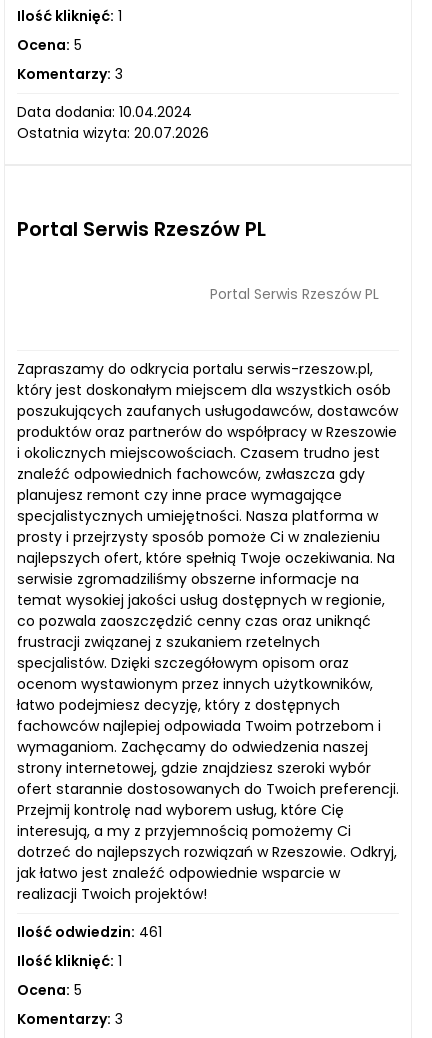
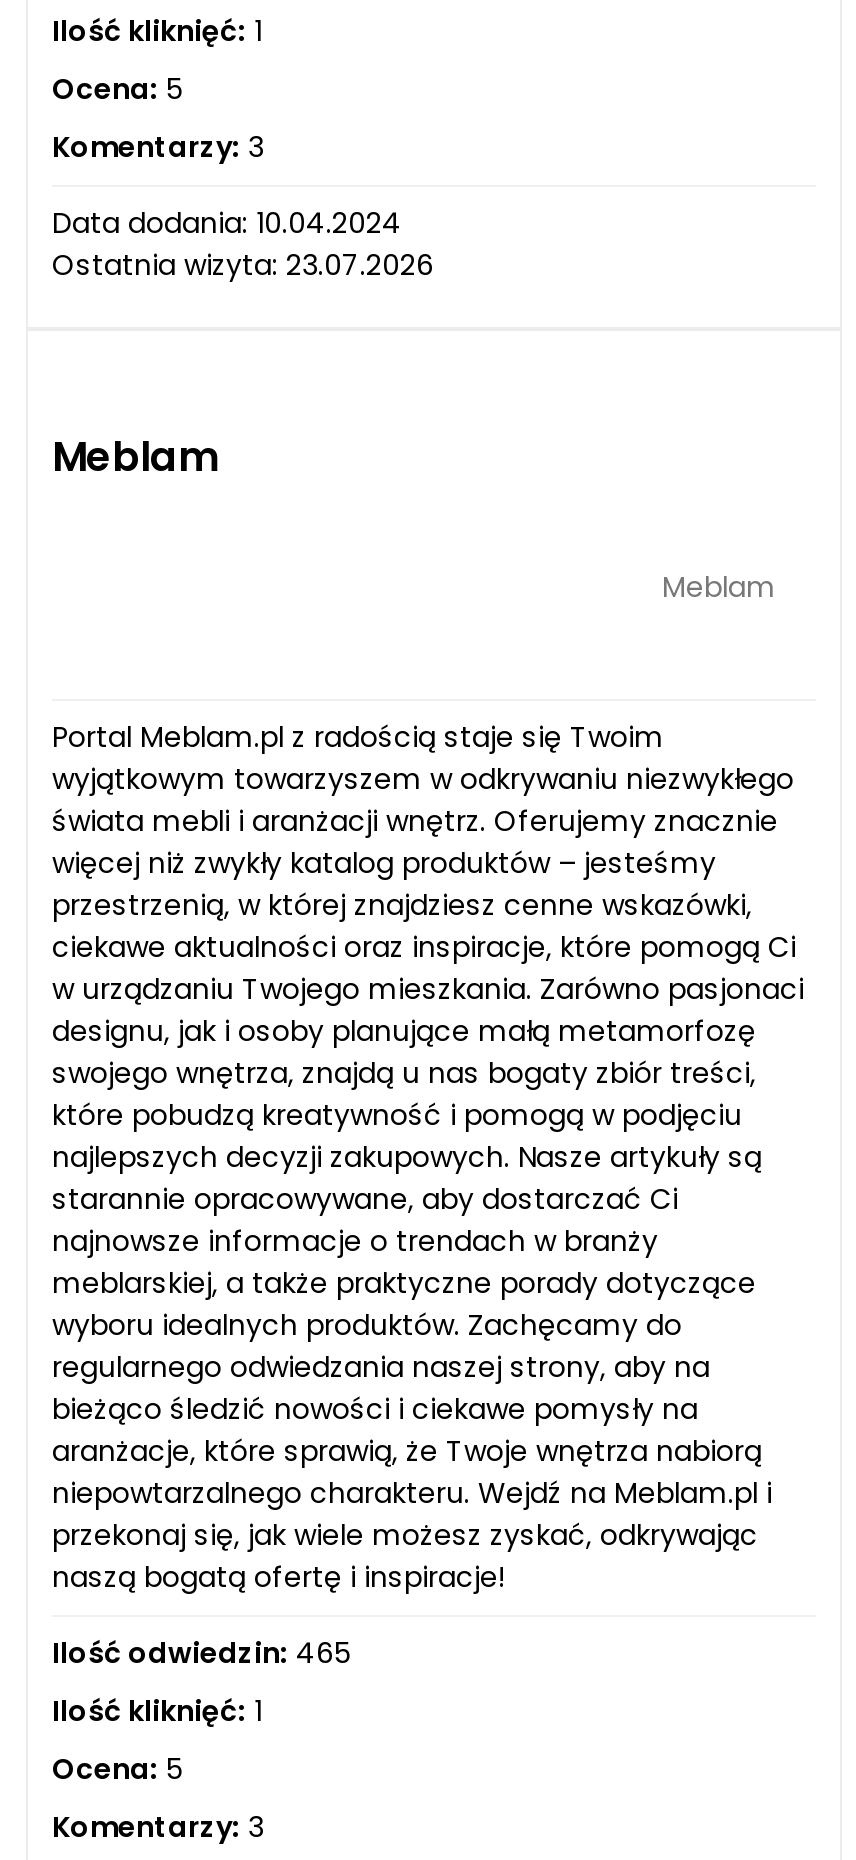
[17,123,209,143] Ostatnia wizyta: 20.07.2026 -> [52,245,434,285] Ostatnia wizyta: 23.07.2026
[17,215,266,243] Portal Serwis Rzeszów PL -> [52,429,220,485] Meblam
[210,284,379,304] Portal Serwis Rzeszów PL -> [662,568,776,608] Meblam
[17,359,399,904] Zapraszamy do odkrycia portalu serwis-rzeszow.pl, | który jest doskonałym miejscem dla wszystkich osób | poszukujących zaufanych usługodawców, dostawców | produktów oraz partnerów do współpracy w Rzeszowie | i okolicznych miejscowościach. Czasem trudno jest | znaleźć odpowiednich fachowców, zwłaszcza gdy | planujesz remont czy inne prace wymagające | specjalistycznych umiejętności. Nasza platforma w | prosty i przejrzysty sposób pomoże Ci w znalezieniu | najlepszych ofert, które spełnią Twoje oczekiwania. Na | serwisie zgromadziliśmy obszerne informacje na | temat wysokiej jakości usług dostępnych w regionie, | co pozwala zaoszczędzić cenny czas oraz uniknąć | frustracji związanej z szukaniem rzetelnych | specjalistów. Dzięki szczegółowym opisom oraz | ocenom wystawionym przez innych użytkowników, | łatwo podejmiesz decyzję, który z dostępnych | fachowców najlepiej odpowiada Twoim potrzebom i | wymaganiom. Zachęcamy do odwiedzenia naszej | strony internetowej, gdzie znajdziesz szeroki wybór | ofert starannie dostosowanych do Twoich preferencji. | Przejmij kontrolę nad wyborem usług, które Cię | interesują, a my z przyjemnością pomożemy Ci | dotrzeć do najlepszych rozwiązań w Rzeszowie. Odkryj, | jak łatwo jest znaleźć odpowiednie wsparcie w | realizacji Twoich projektów! -> [52,717,804,1597] Portal Meblam.pl z radością staje się Twoim | wyjątkowym towarzyszem w odkrywaniu niezwykłego | świata mebli i aranżacji wnętrz. Oferujemy znacznie | więcej niż zwykły katalog produktów – jesteśmy | przestrzenią, w której znajdziesz cenne wskazówki, | ciekawe aktualności oraz inspiracje, które pomogą Ci | w urządzaniu Twojego mieszkania. Zarówno pasjonaci | designu, jak i osoby planujące małą metamorfozę | swojego wnętrza, znajdą u nas bogaty zbiór treści, | które pobudzą kreatywność i pomogą w podjęciu | najlepszych decyzji zakupowych. Nasze artykuły są | starannie opracowywane, aby dostarczać Ci | najnowsze informacje o trendach w branży | meblarskiej, a także praktyczne porady dotyczące | wyboru idealnych produktów. Zachęcamy do | regularnego odwiedzania naszej strony, aby na | bieżąco śledzić nowości i ciekawe pomysły na | aranżacje, które sprawią, że Twoje wnętrza nabiorą | niepowtarzalnego charakteru. Wejdź na Meblam.pl i | przekonaj się, jak wiele możesz zyskać, odkrywając | naszą bogatą ofertę i inspiracje!
[17,922,162,942] Ilość odwiedzin: 461 -> [52,1633,350,1673] Ilość odwiedzin: 465

